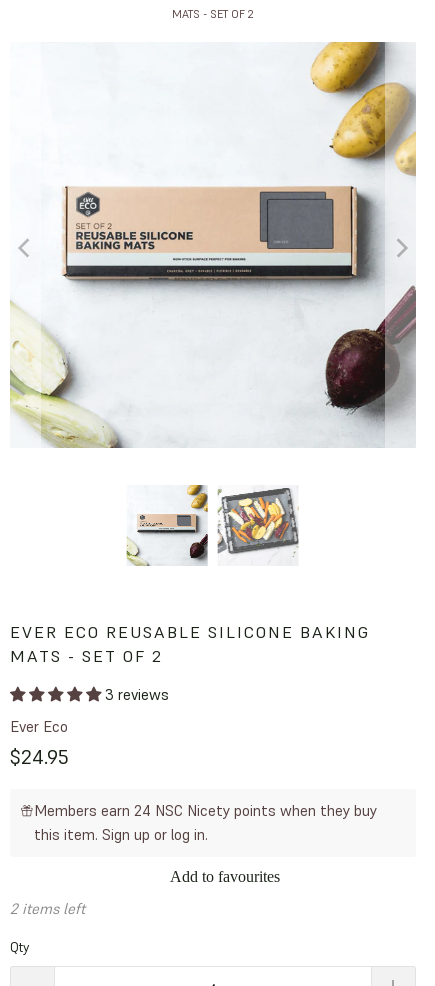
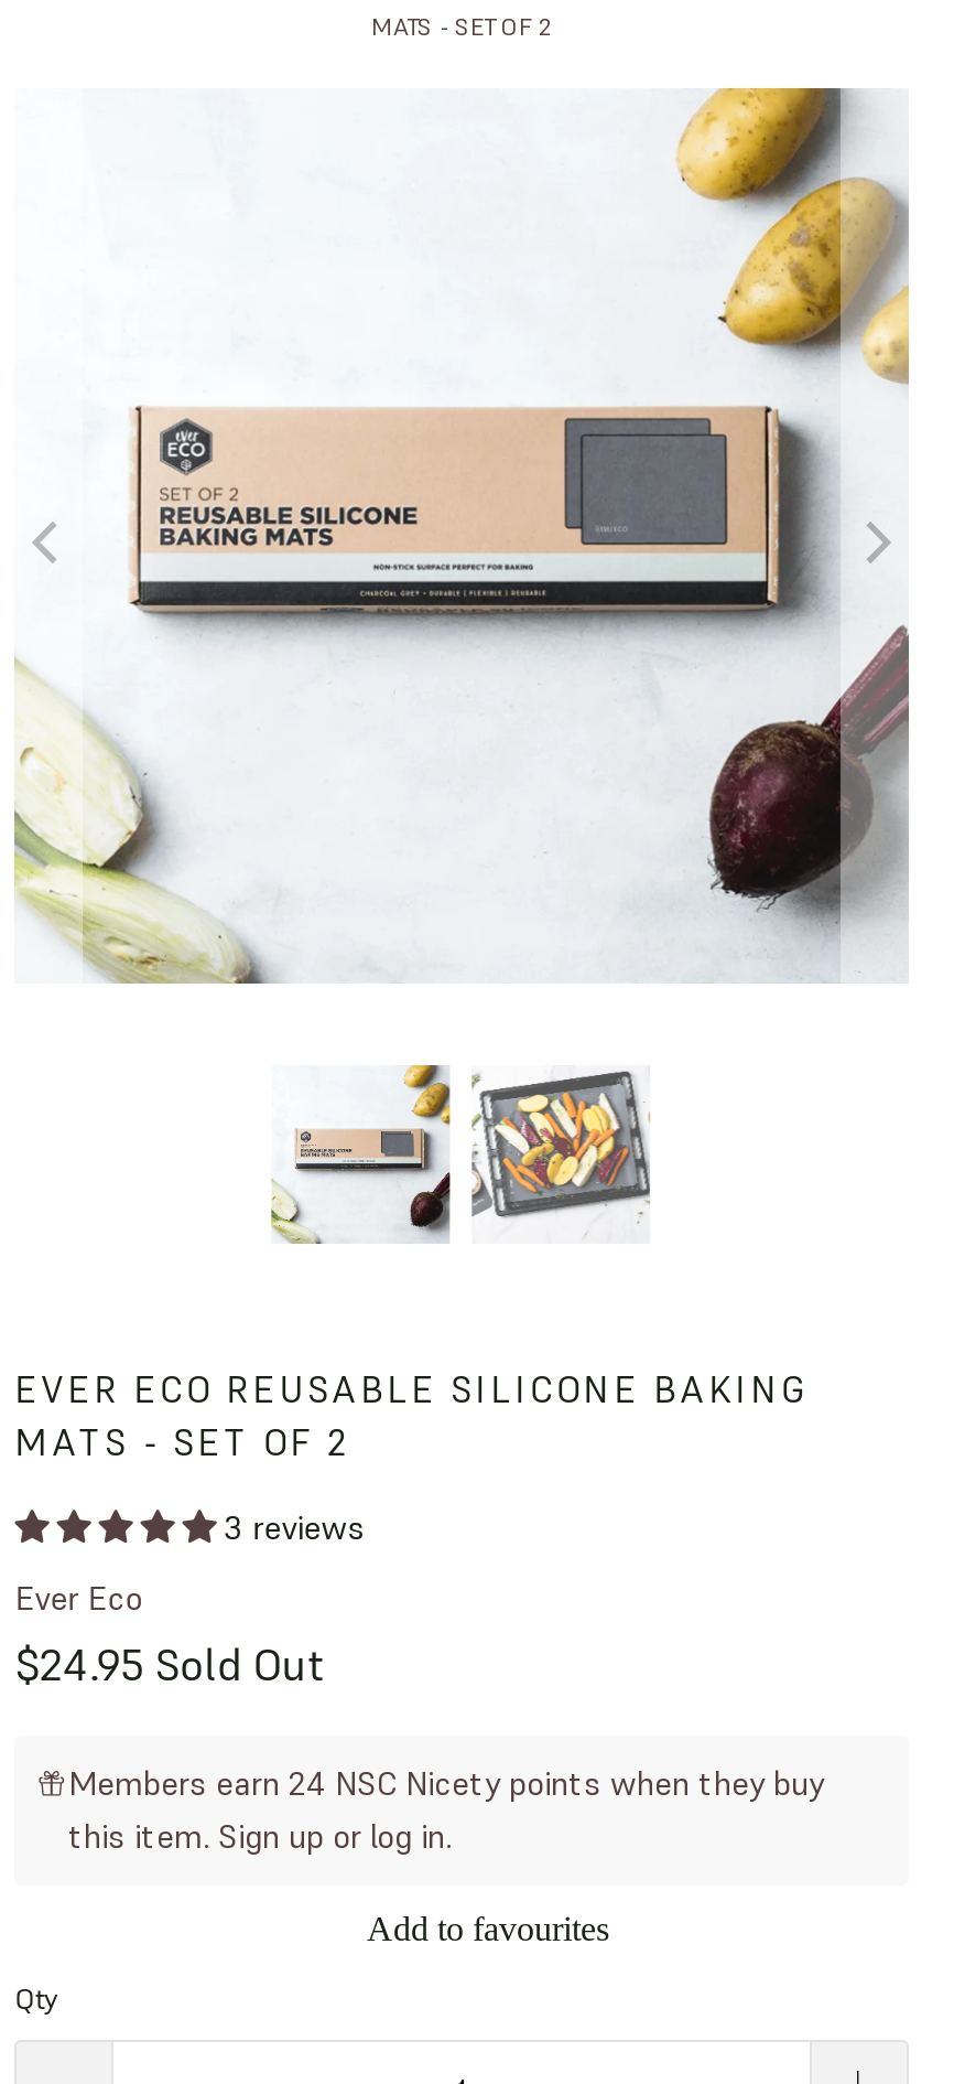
[10,744,69,770] $24.95 -> [15,1636,325,1693] $24.95 Sold Out
[10,899,85,918] 2 items left -> none

